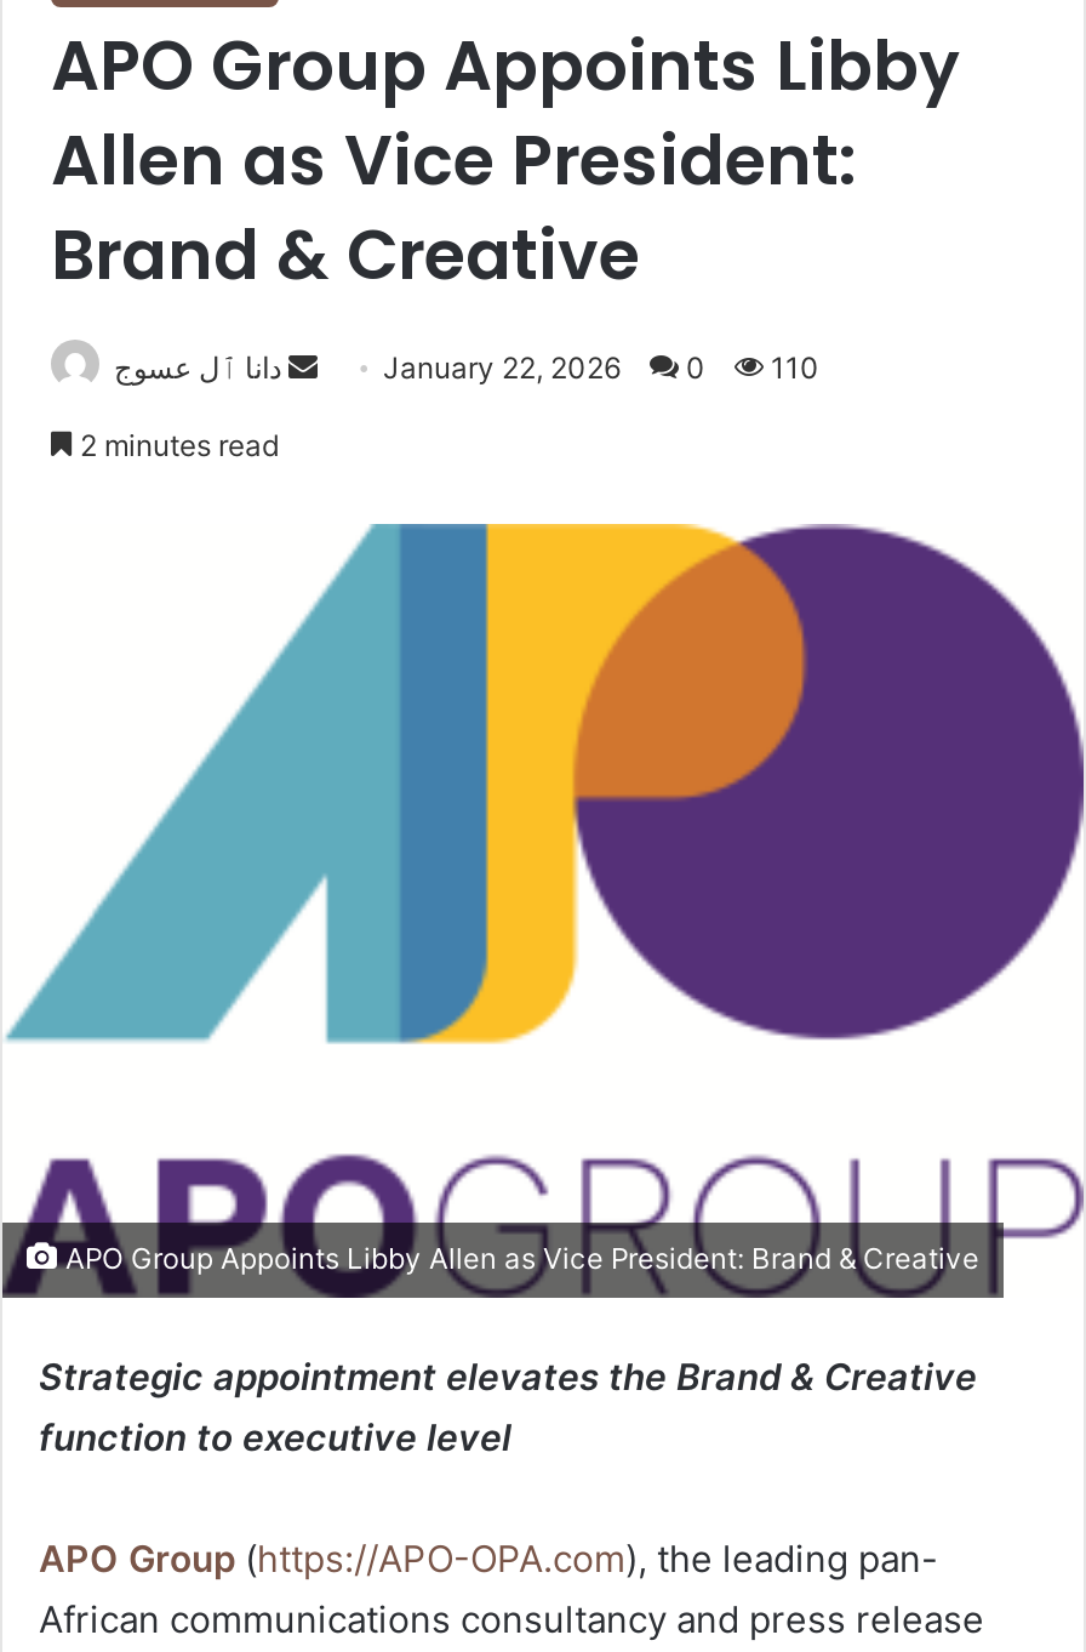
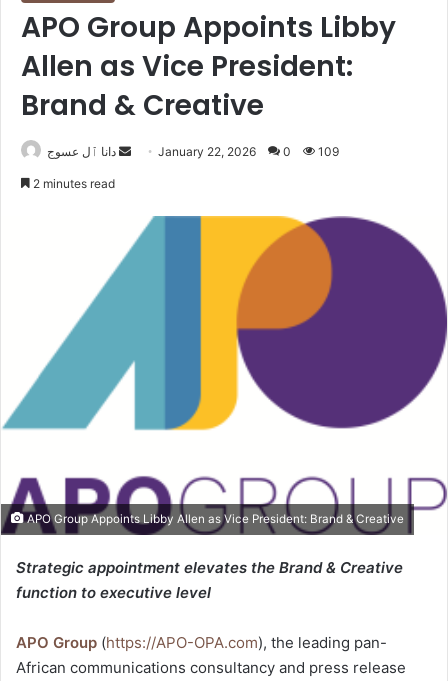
[764,349,819,385] 110 -> [315,144,339,159] 109

